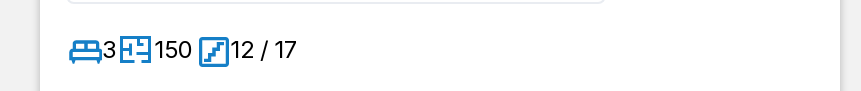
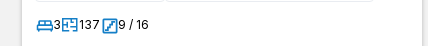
[154,34,194,64] 150 -> [79,17,100,32] 137
[230,34,300,64] 12 / 17 -> [118,17,149,32] 9 / 16

